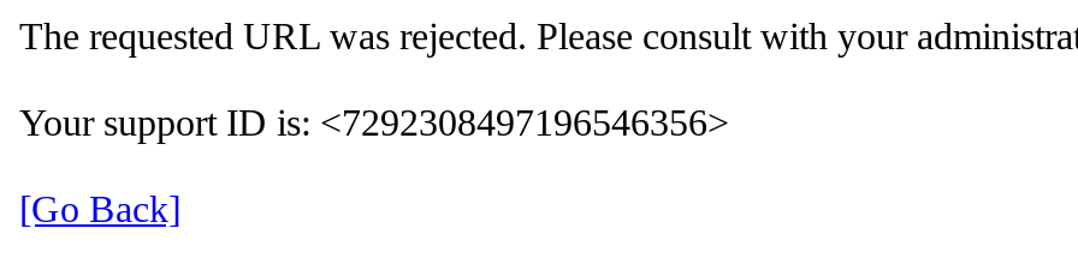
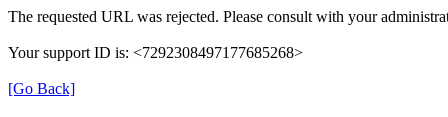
[19,102,729,143] Your support ID is: <7292308497196546356> -> [8,44,303,61] Your support ID is: <7292308497177685268>

